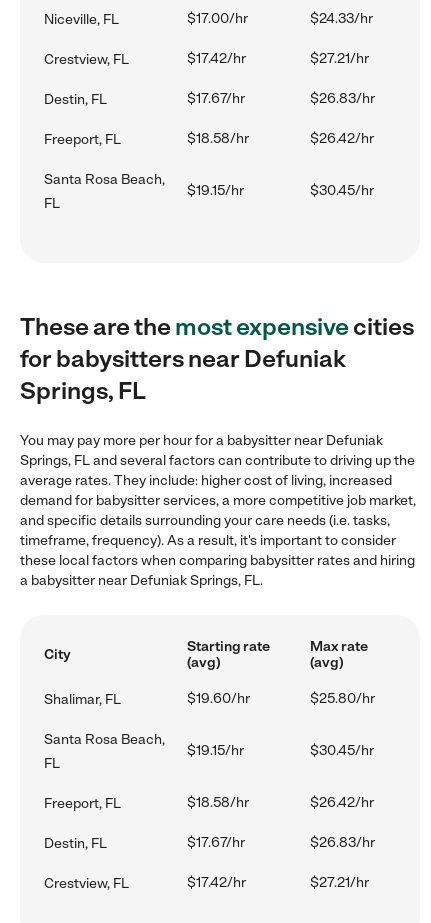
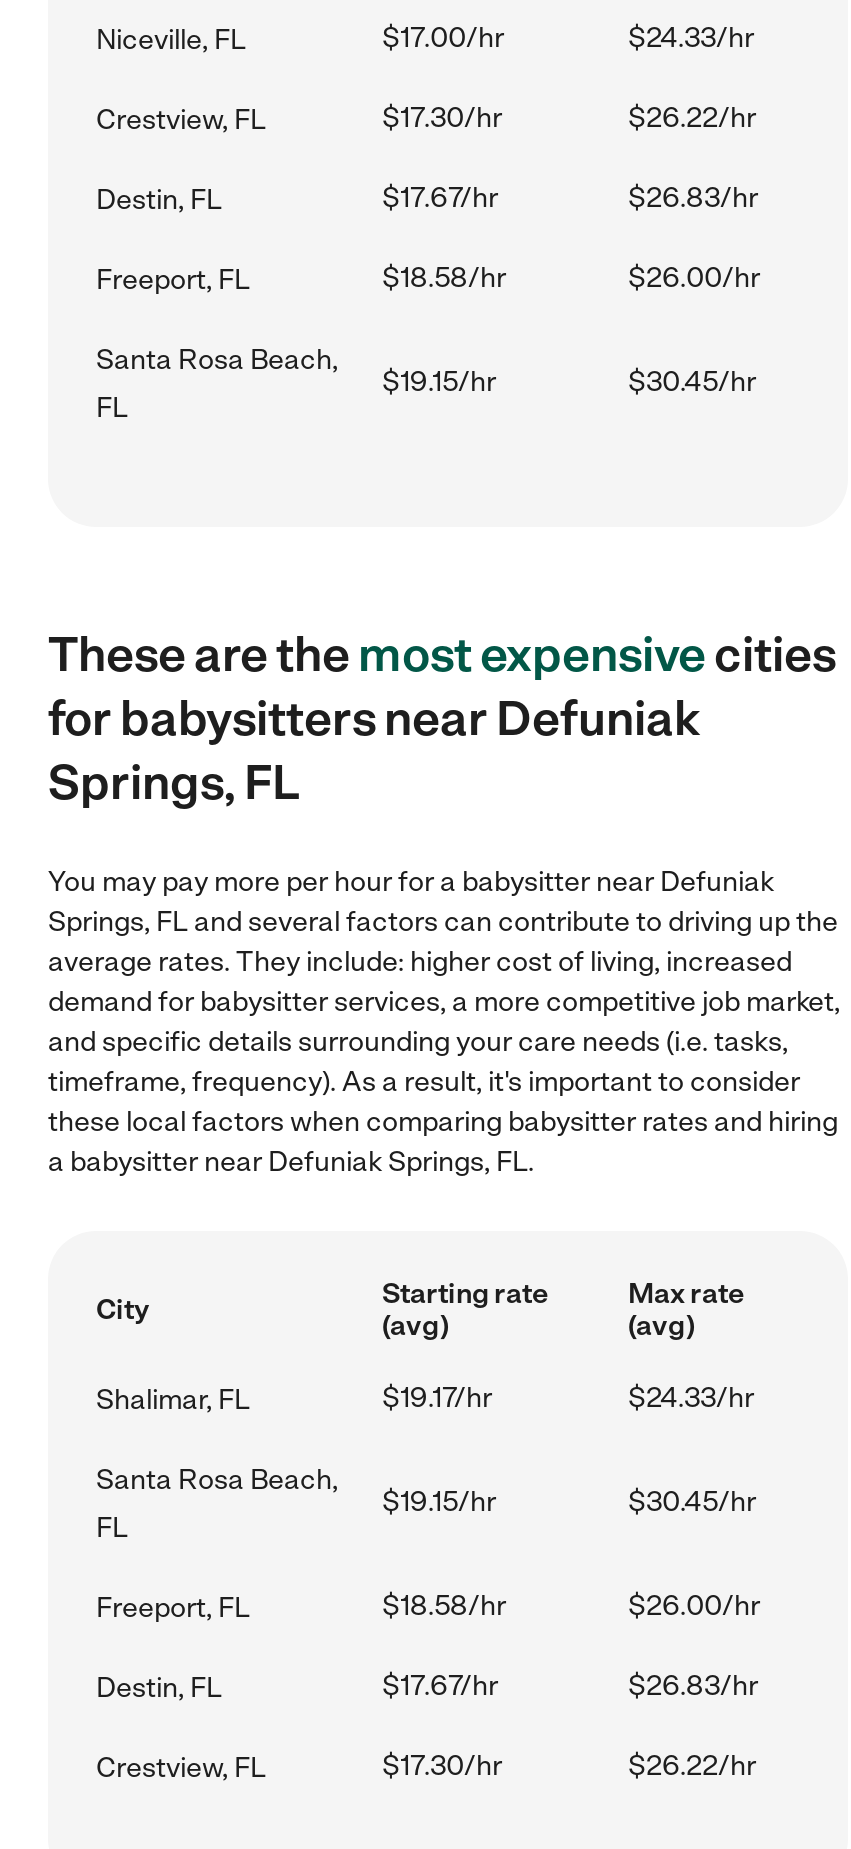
[187,50,369,67] $17.42/hr | $27.21/hr -> [382,101,756,135] $17.30/hr | $26.22/hr
[310,130,374,147] $26.42/hr -> [628,261,760,295] $26.00/hr
[187,690,375,707] $19.60/hr | $25.80/hr -> [382,1381,754,1415] $19.17/hr | $24.33/hr
[310,794,374,811] $26.42/hr -> [628,1589,760,1623] $26.00/hr
[187,874,369,891] $17.42/hr | $27.21/hr -> [382,1749,756,1783] $17.30/hr | $26.22/hr

